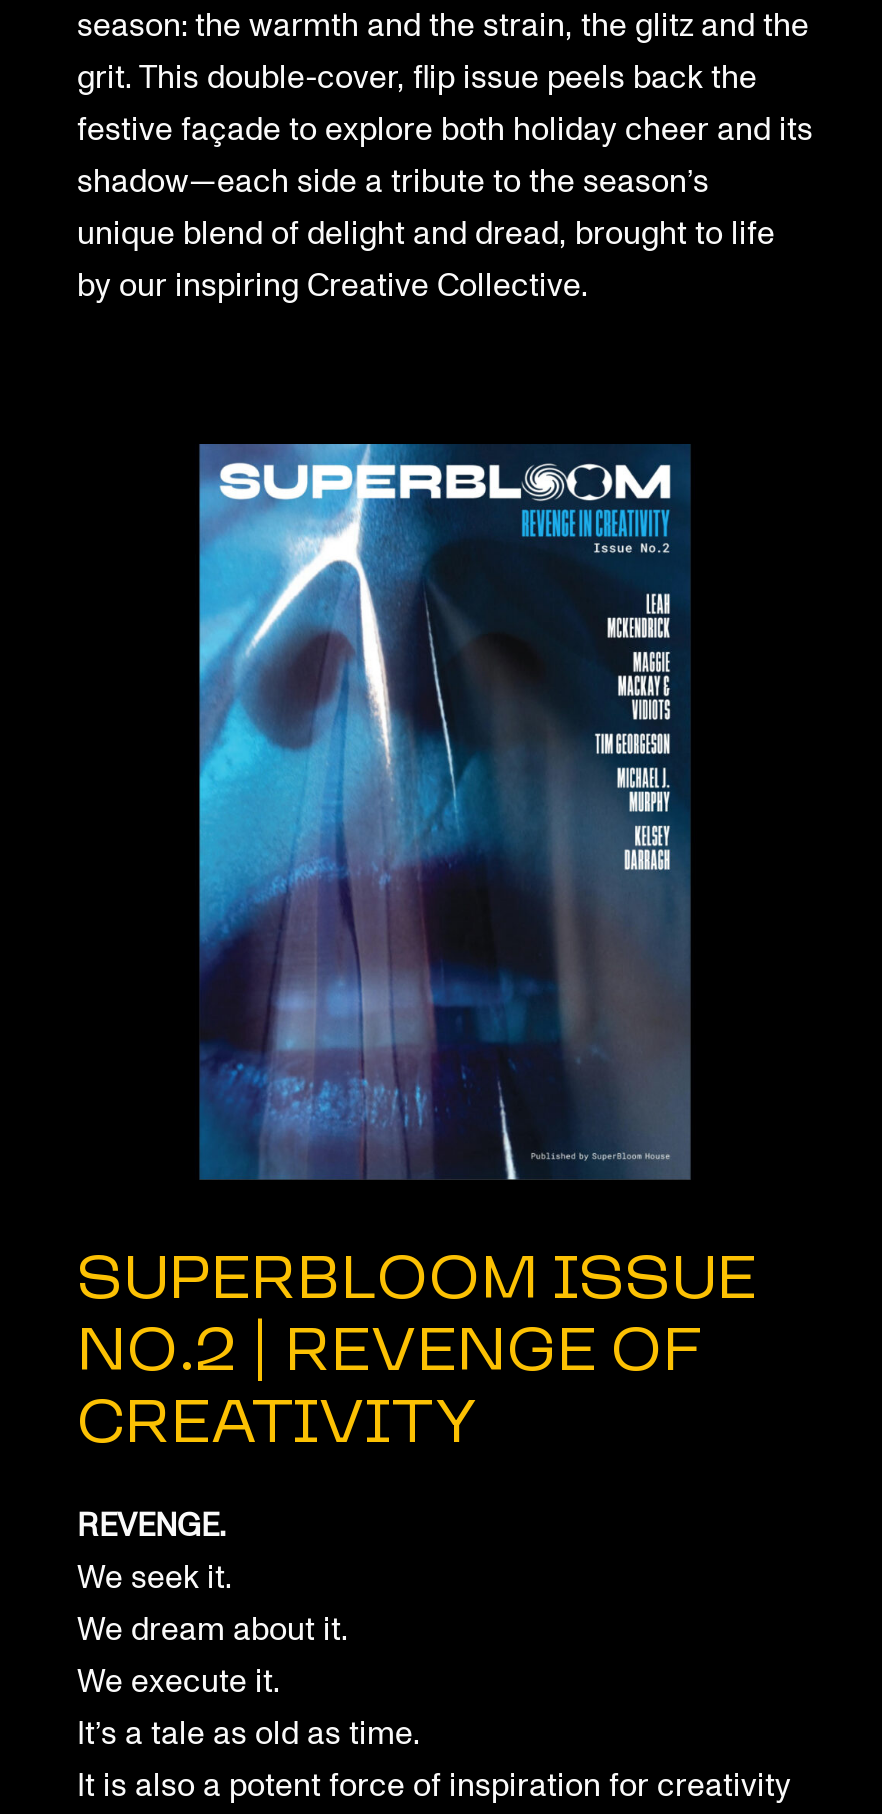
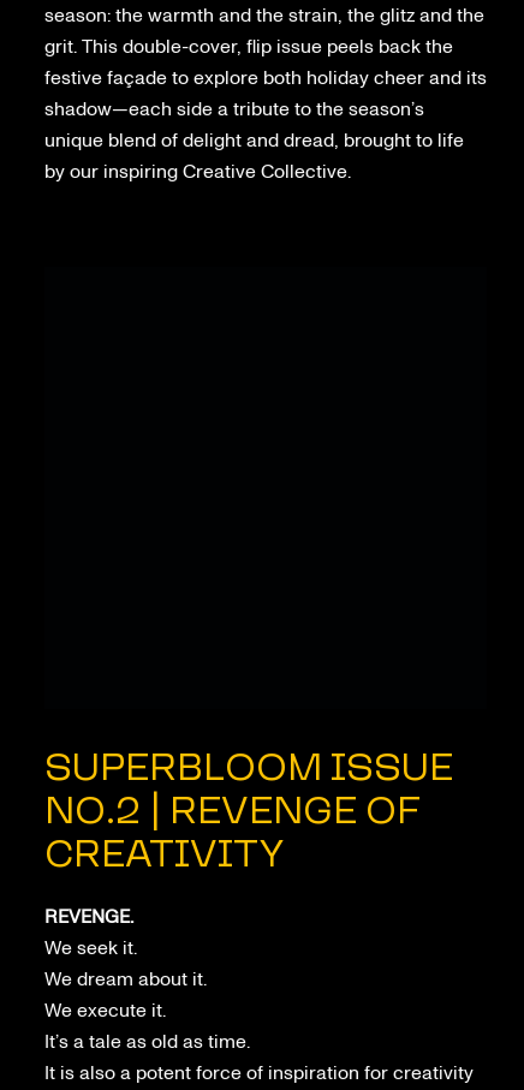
[197,442,691,1182] [image] -> none

